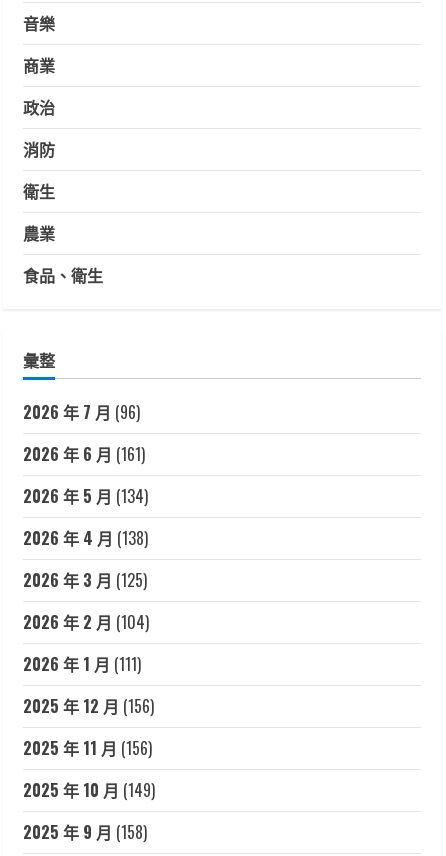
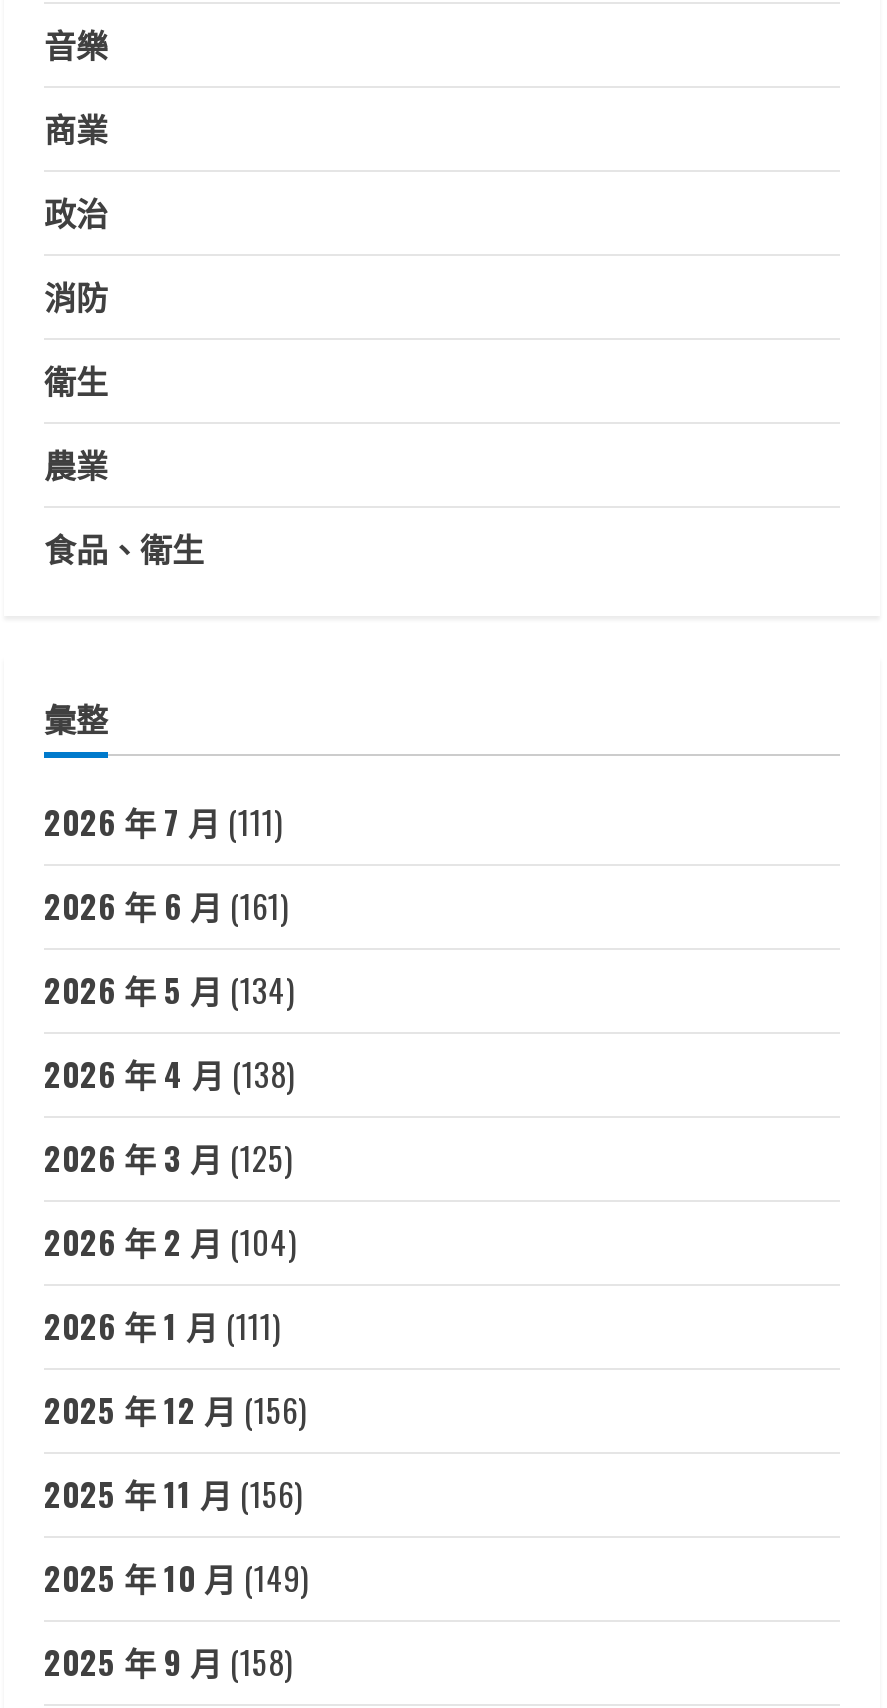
[23,399,140,423] 2026 年 7 月(96) -> [44,797,282,845] 2026 年 7 月(111)

